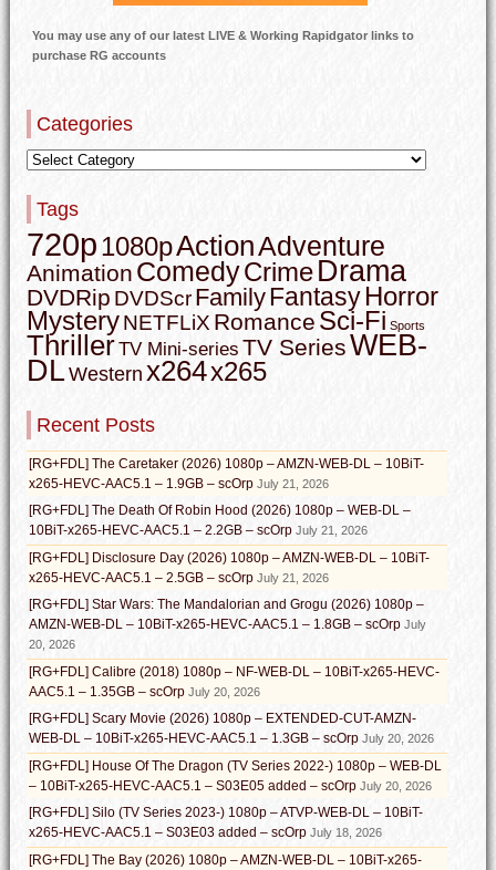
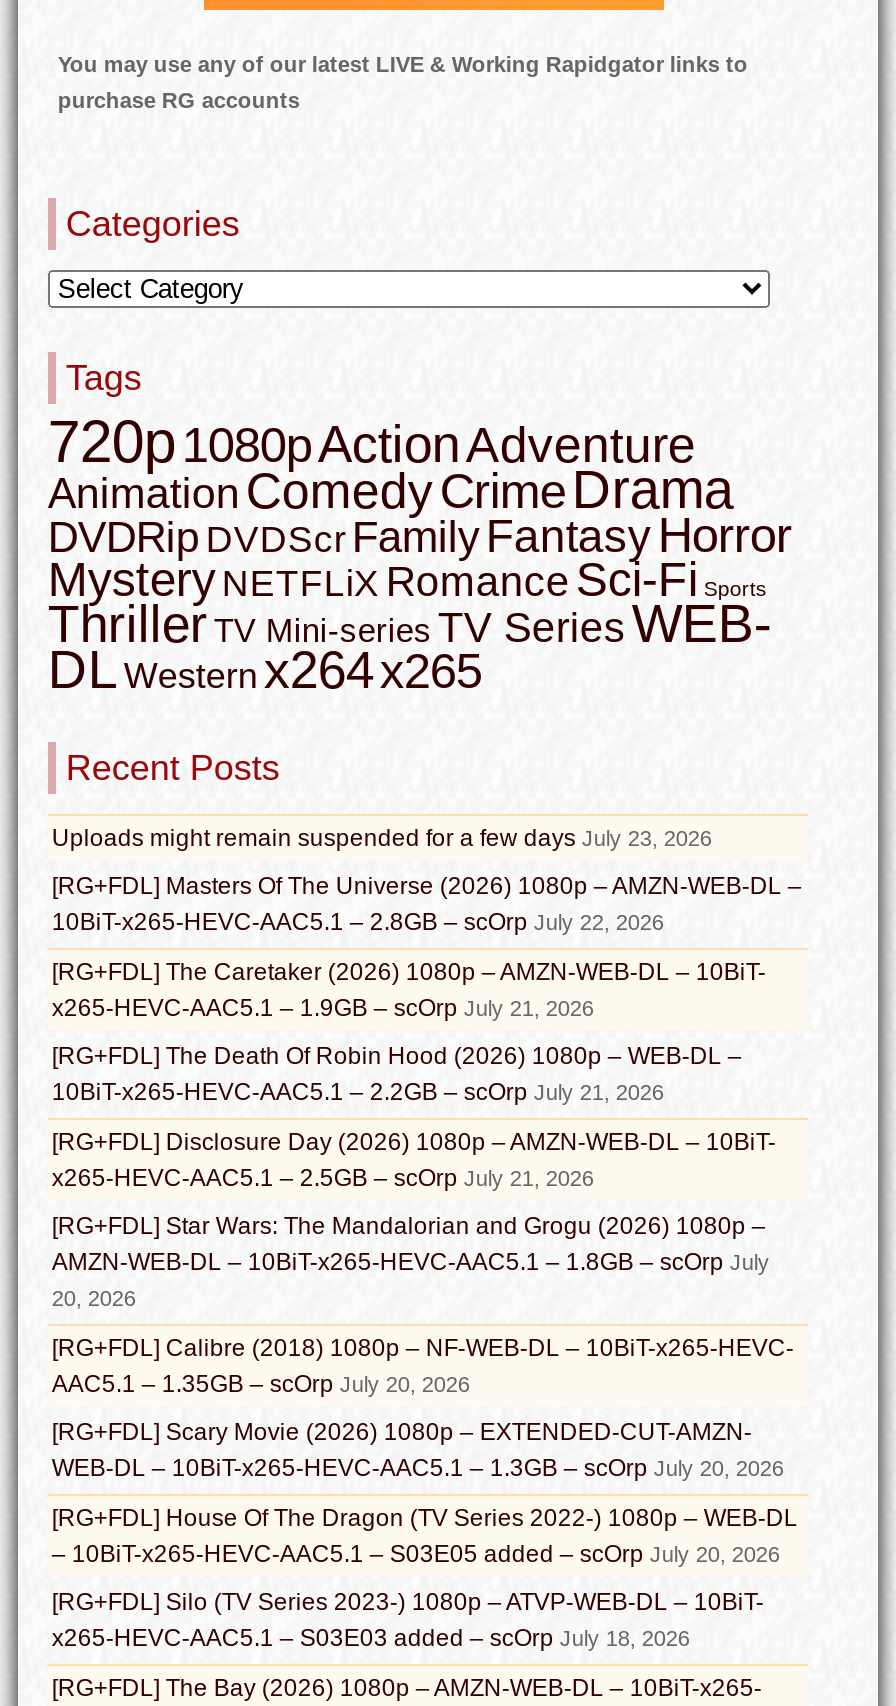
none -> [52,824,802,936] Uploads might remain suspended for a few days July 23, 2026 | [RG+FDL] Masters Of The Universe (2026) 1080p – AMZN-WEB-DL – | 10BiT-x265-HEVC-AAC5.1 – 2.8GB – scOrp July 22, 2026

